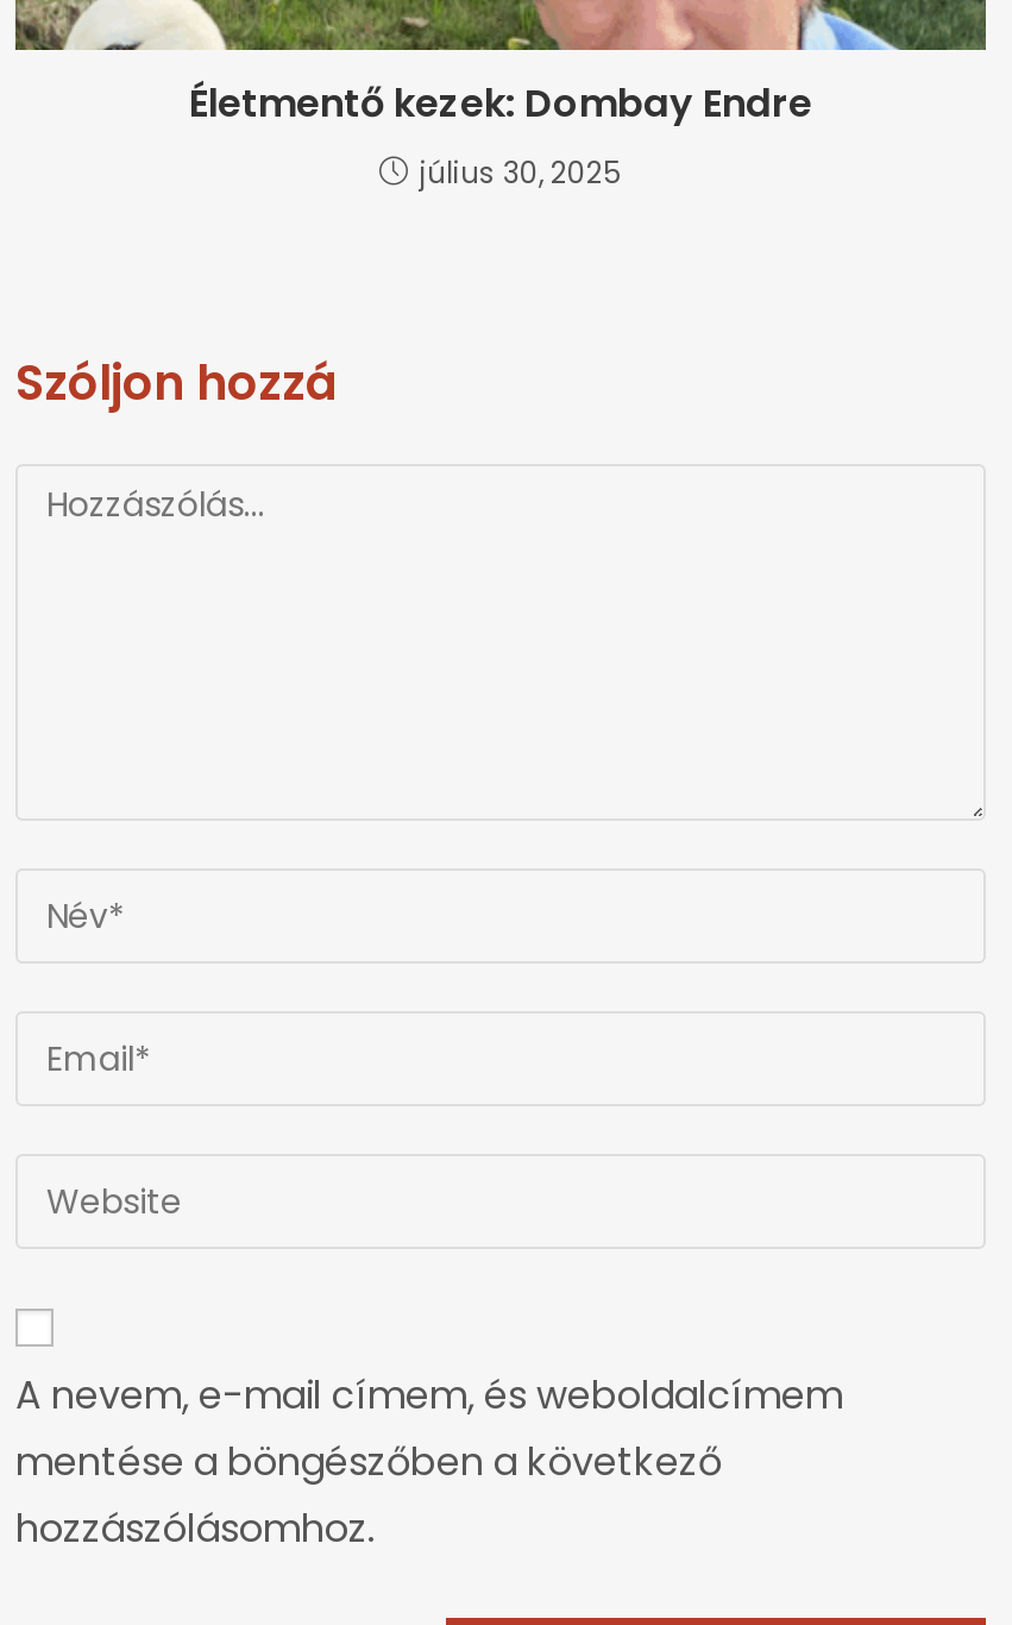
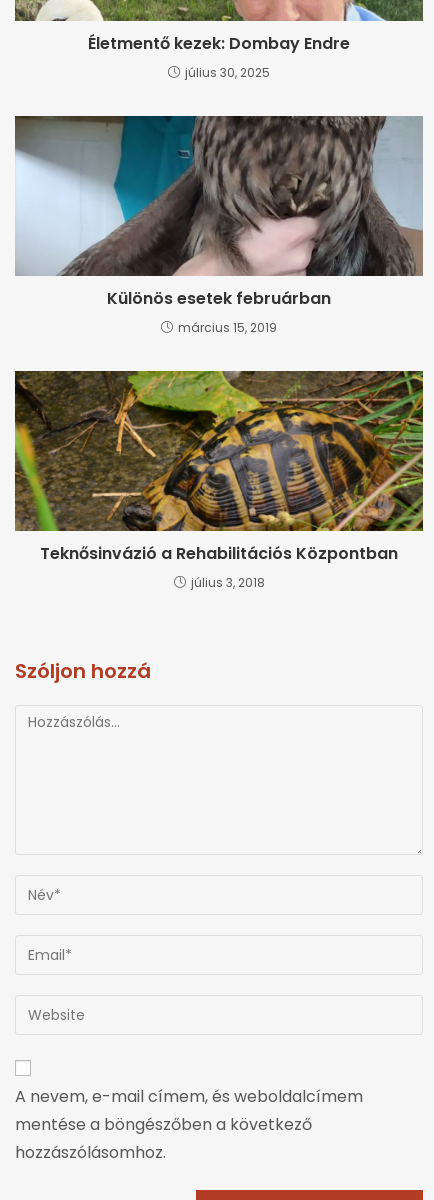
none -> [14,370,423,591] [image] | Teknősinvázió a Rehabilitációs Központban | július 3, 2018
none -> [15,115,423,336] [image] | Különös esetek februárban | március 15, 2019

